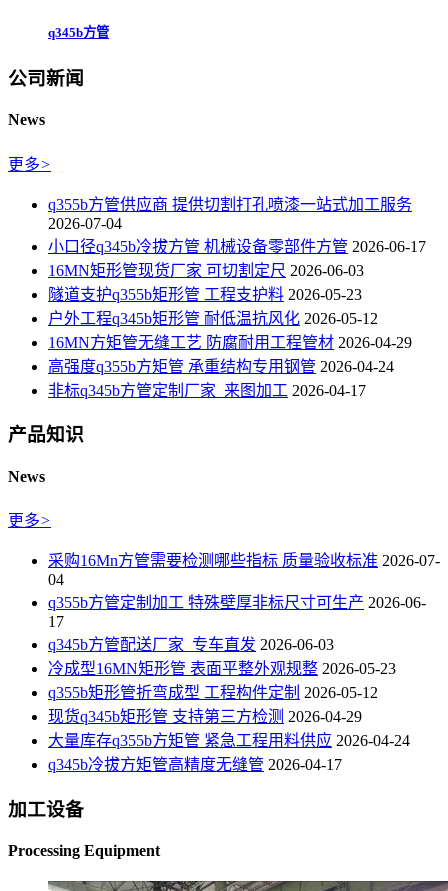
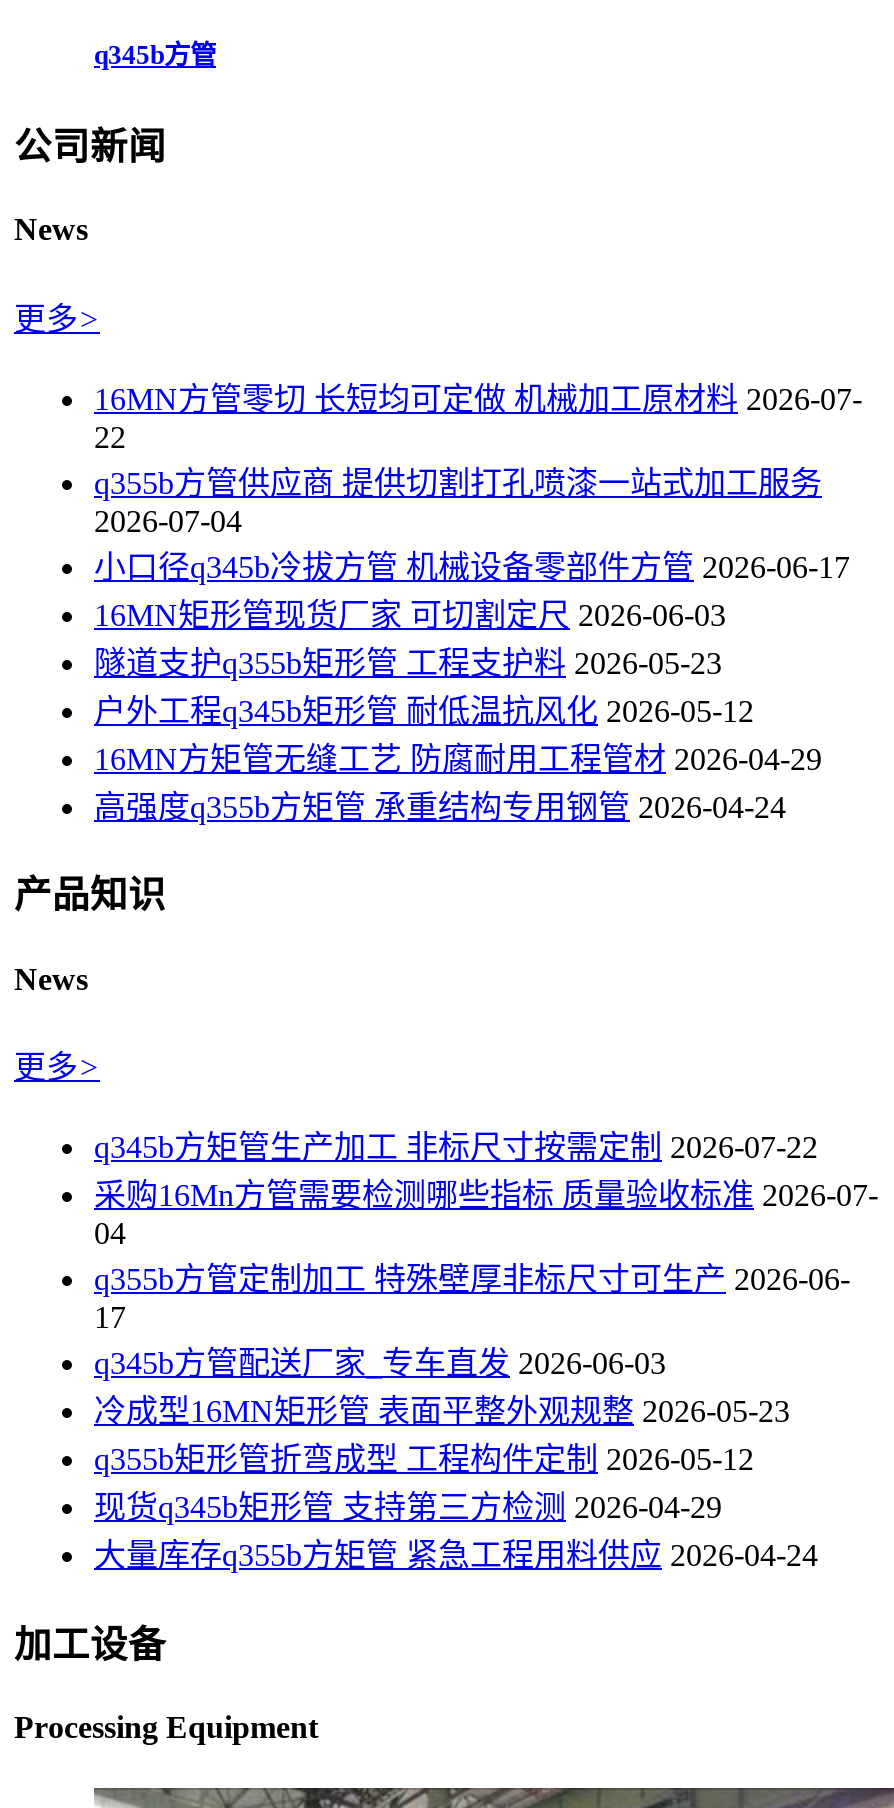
none -> [94,381,862,453] 16MN方管零切 长短均可定做 机械加工原材料 2026-07- | 22
moved [48,196,426,375] -> [94,465,850,823]: q355b方管供应商 提供切割打孔喷漆一站式加工服务 | 2026-07-04 | 小口径q345b冷拔方管 机械设备零部件方管 2026-06-17 | 16MN矩形管现货厂家 可切割定尺 2026-06-03 | 隧道支护q355b矩形管 工程支护料 2026-05-23 | 户外工程q345b矩形管 耐低温抗风化 2026-05-12 | 16MN方矩管无缝工艺 防腐耐用工程管材 2026-04-29 | 高强度q355b方矩管 承重结构专用钢管 2026-04-24
[48,382,366,399] 非标q345b方管定制厂家_来图加工 2026-04-17 -> none
none -> [94,1130,818,1164] q345b方矩管生产加工 非标尺寸按需定制 2026-07-22
moved [48,552,440,749] -> [94,1178,878,1572]: 采购16Mn方管需要检测哪些指标 质量验收标准 2026-07- | 04 | q355b方管定制加工 特殊壁厚非标尺寸可生产 2026-06- | ... | 现货q345b矩形管 支持第三方检测 2026-04-29 | 大量库存q355b方矩管 紧急工程用料供应 2026-04-24
[48,756,342,773] q345b冷拔方矩管高精度无缝管 2026-04-17 -> none

